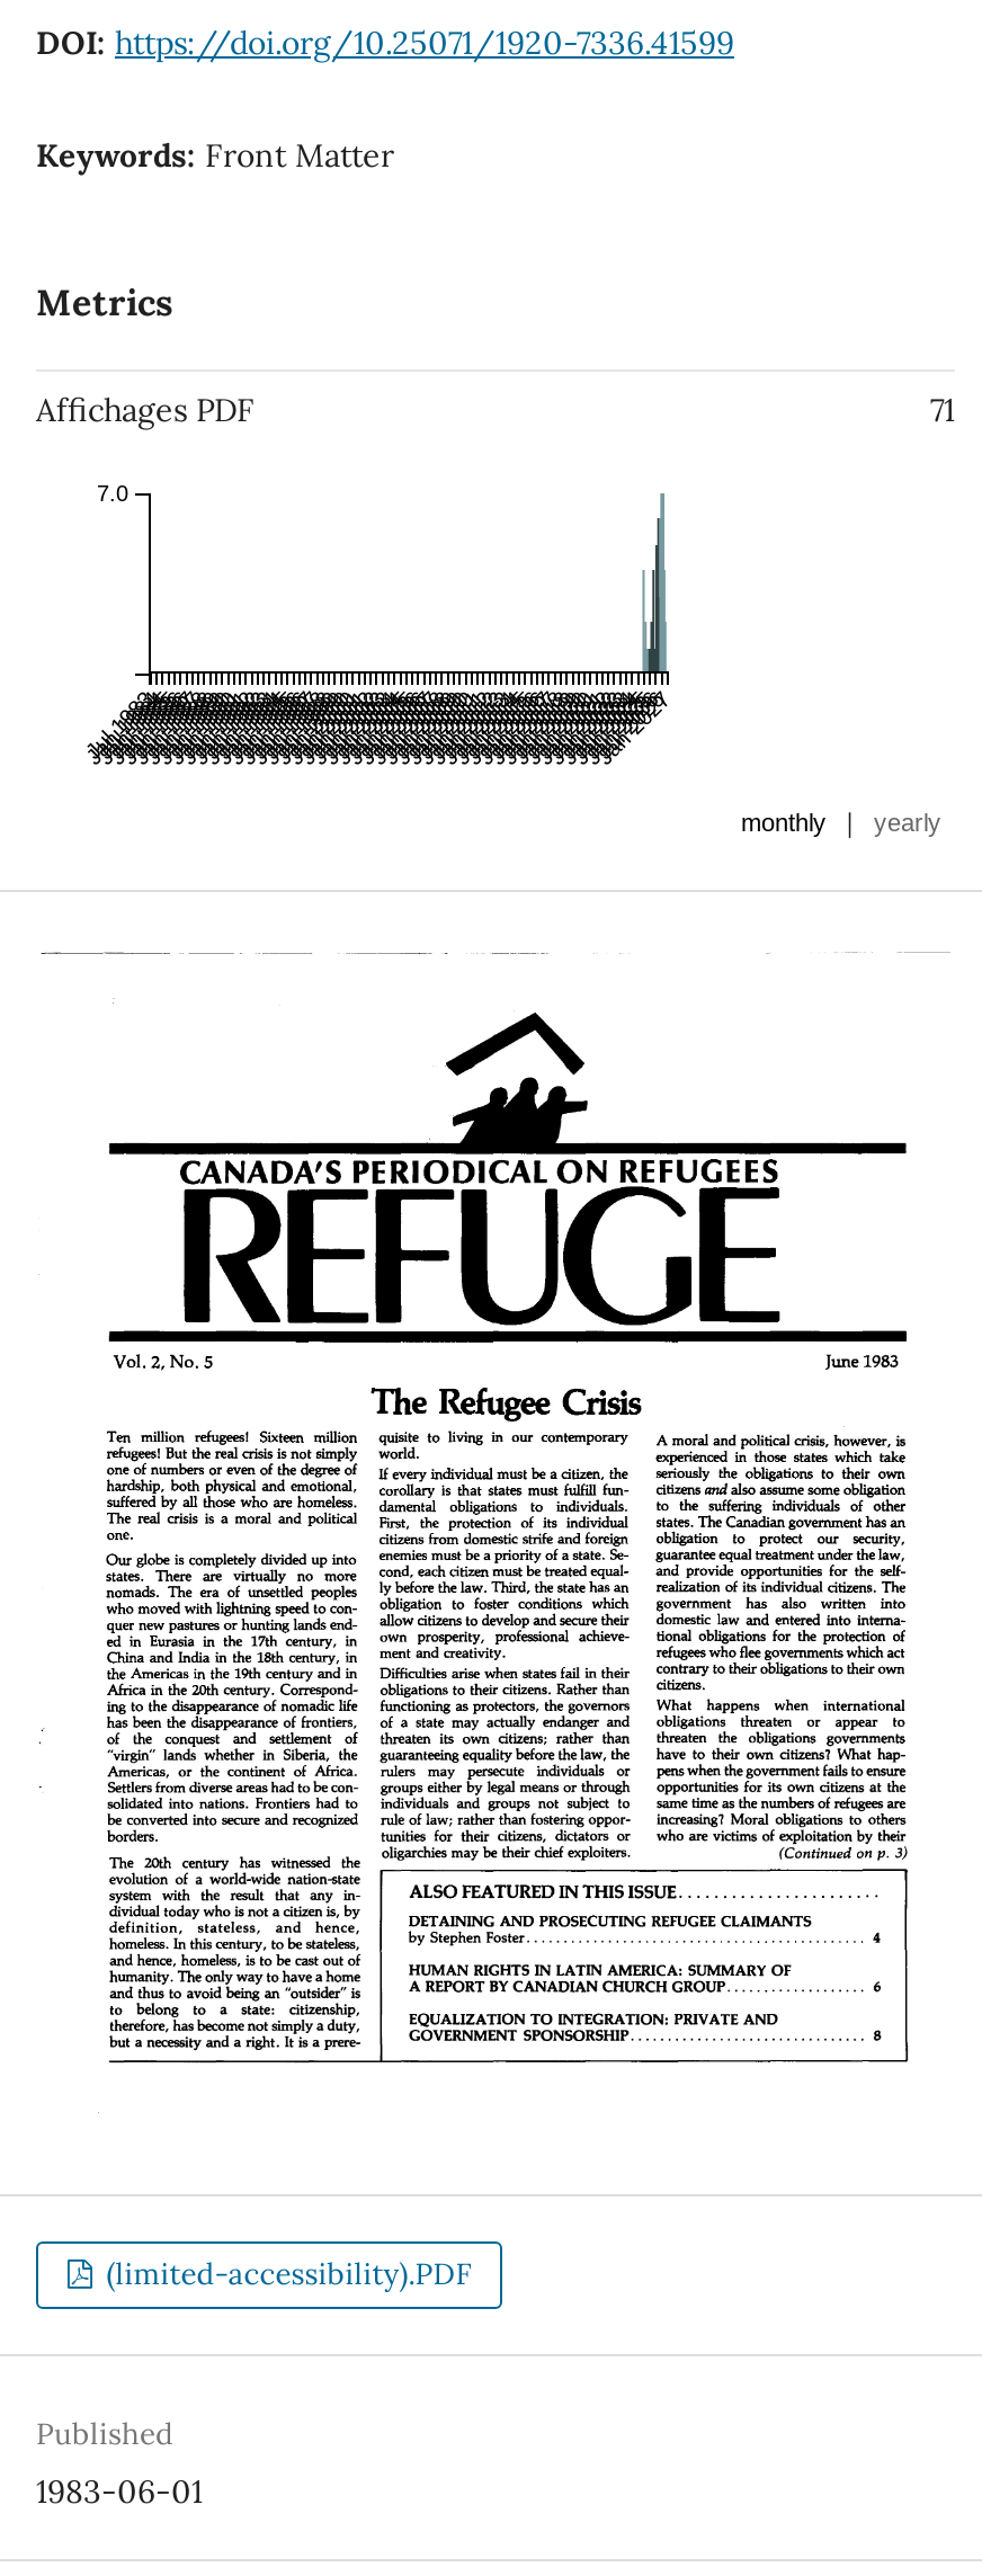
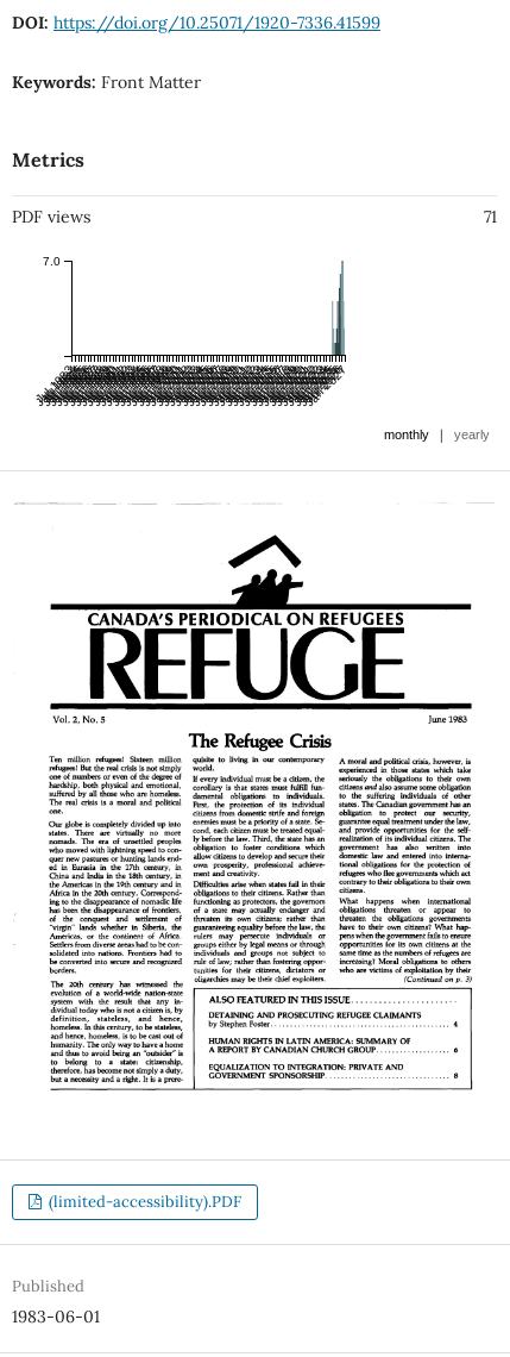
[36,390,255,430] Affichages PDF -> [12,206,90,227] PDF views

